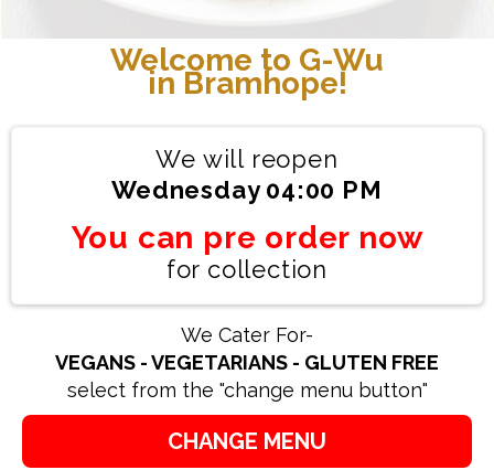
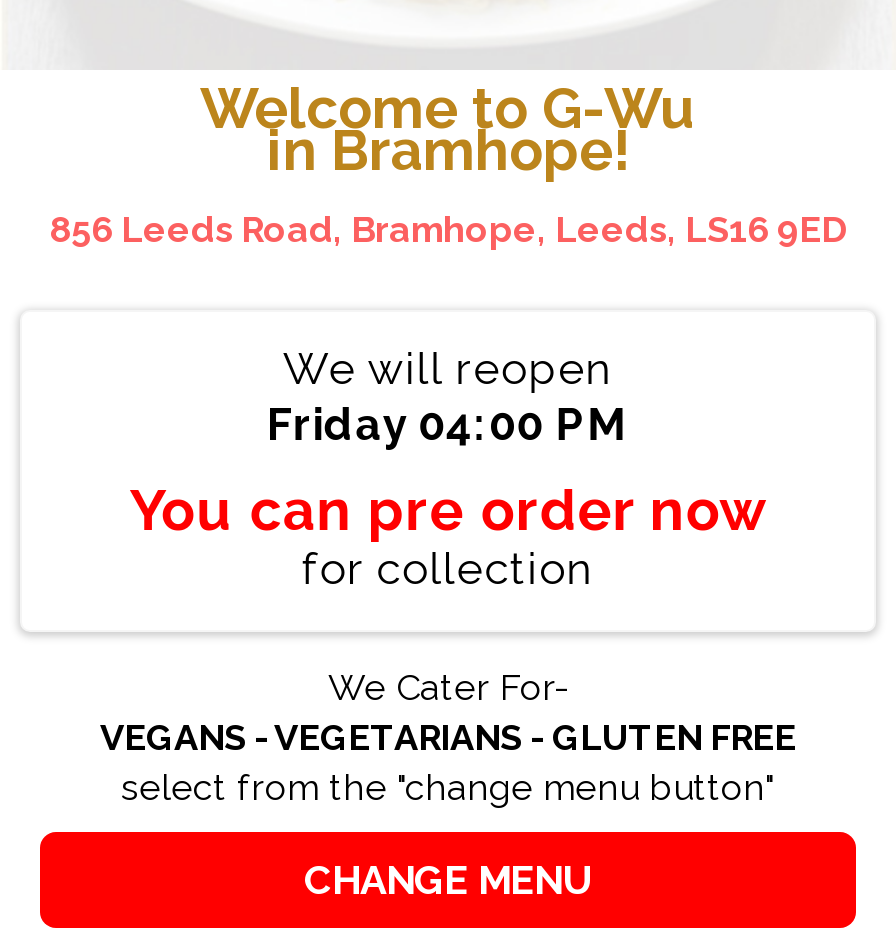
none -> [49,208,847,250] 856 Leeds Road, Bramhope, Leeds, LS16 9ED
[112,175,382,204] Wednesday 04:00 PM -> [267,398,629,450] Friday 04:00 PM

